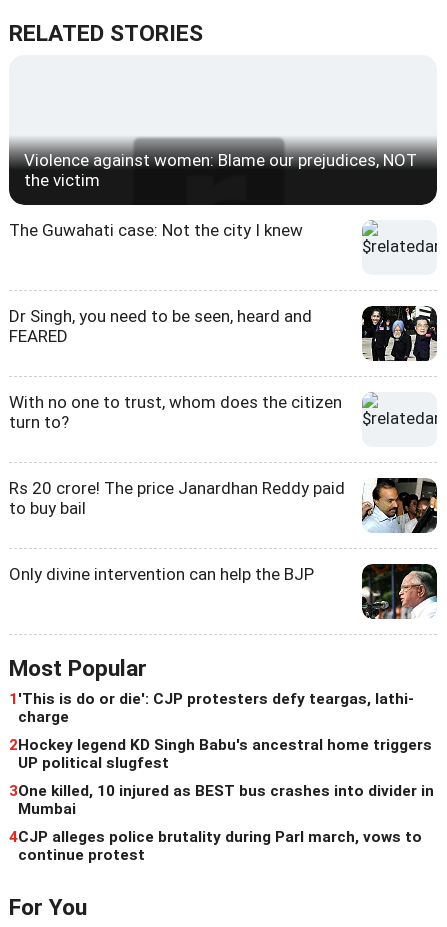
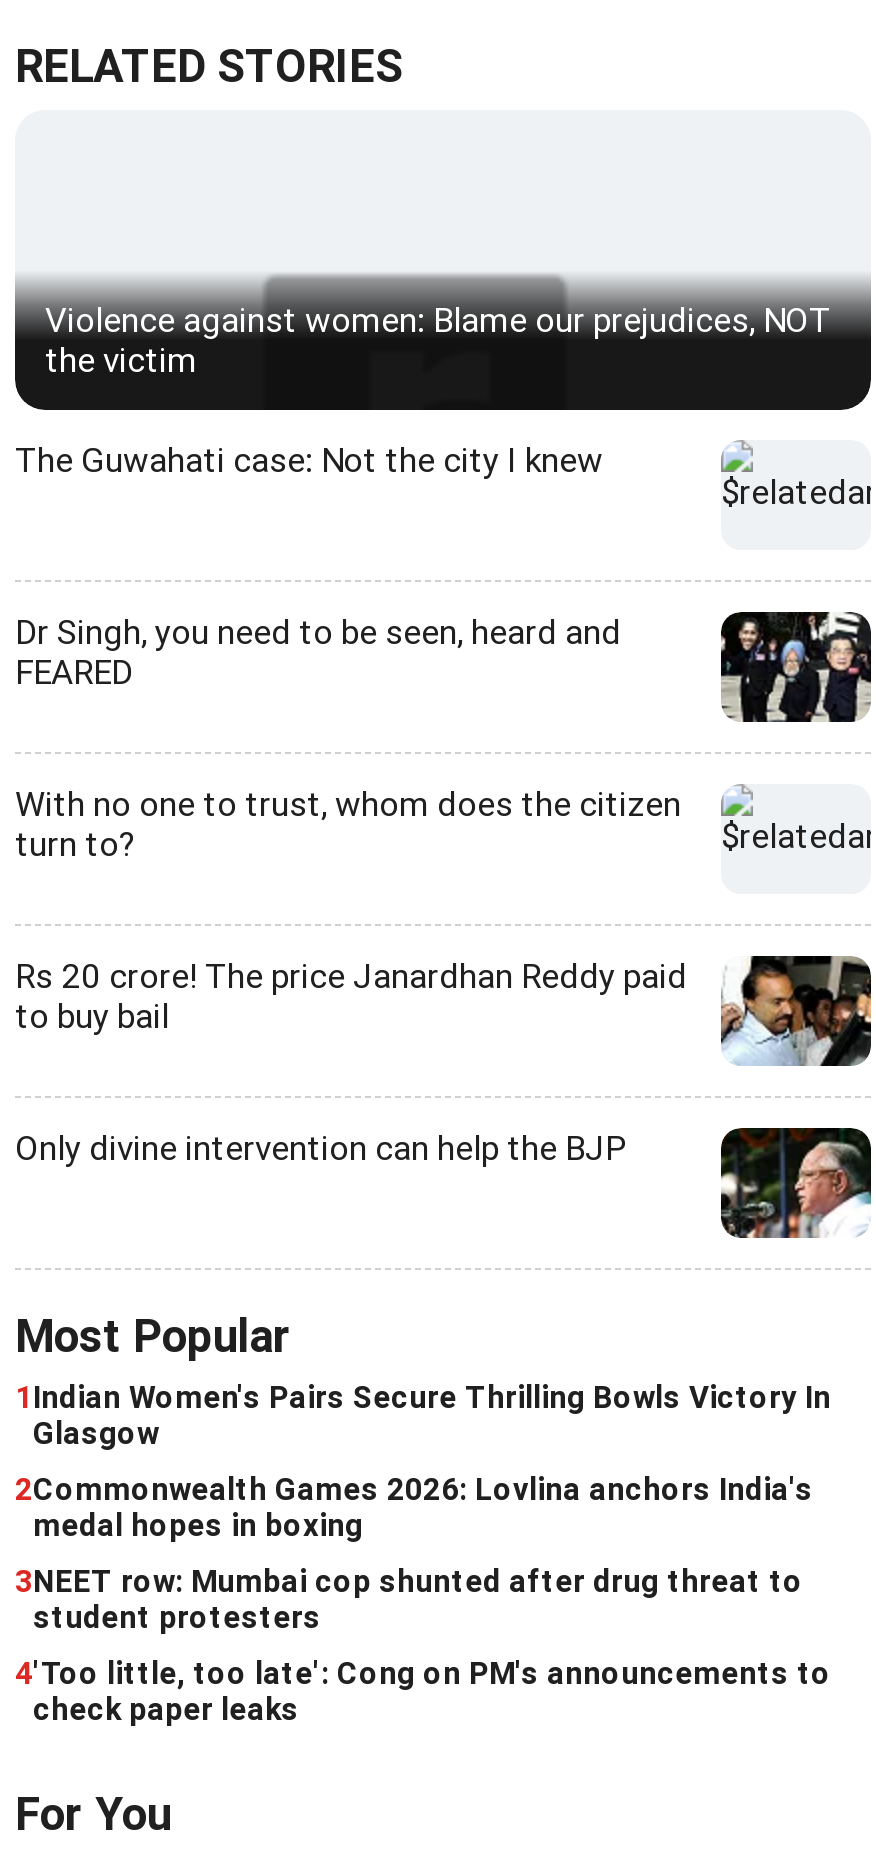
[9,690,414,726] 1 'This is do or die': CJP protesters defy teargas, lathi- | charge -> [15,1380,831,1452] 1 Indian Women's Pairs Secure Thrilling Bowls Victory In | Glasgow
[9,736,432,772] 2Hockey legend KD Singh Babu's ancestral home triggers | UP political slugfest -> [15,1472,813,1544] 2Commonwealth Games 2026: Lovlina anchors India's | medal hopes in boxing
[9,782,434,818] 3One killed, 10 injured as BEST bus crashes into divider in | Mumbai -> [15,1564,803,1636] 3NEET row: Mumbai cop shunted after drug threat to | student protesters
[9,828,422,864] 4CJP alleges police brutality during Parl march, vows to | continue protest -> [15,1656,831,1728] 4'Too little, too late': Cong on PM's announcements to | check paper leaks

